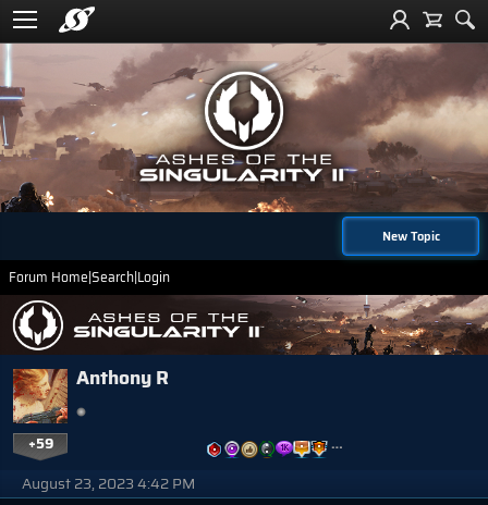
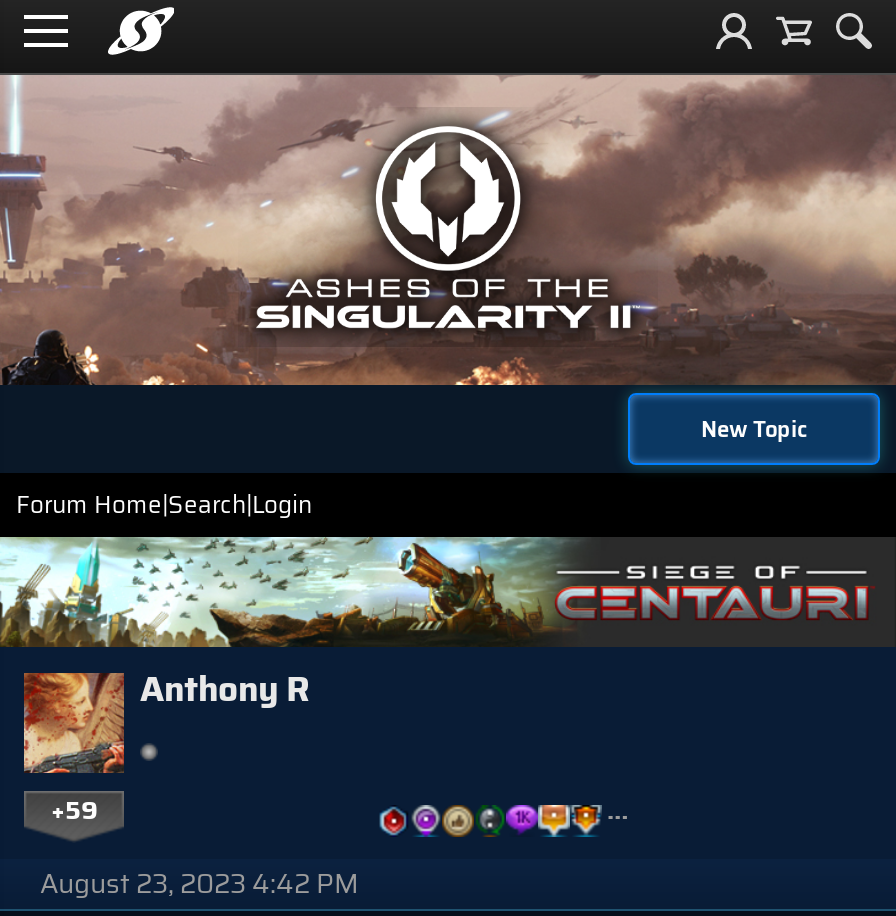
[3,294,485,356] [image] -> [6,535,890,649] [image]

